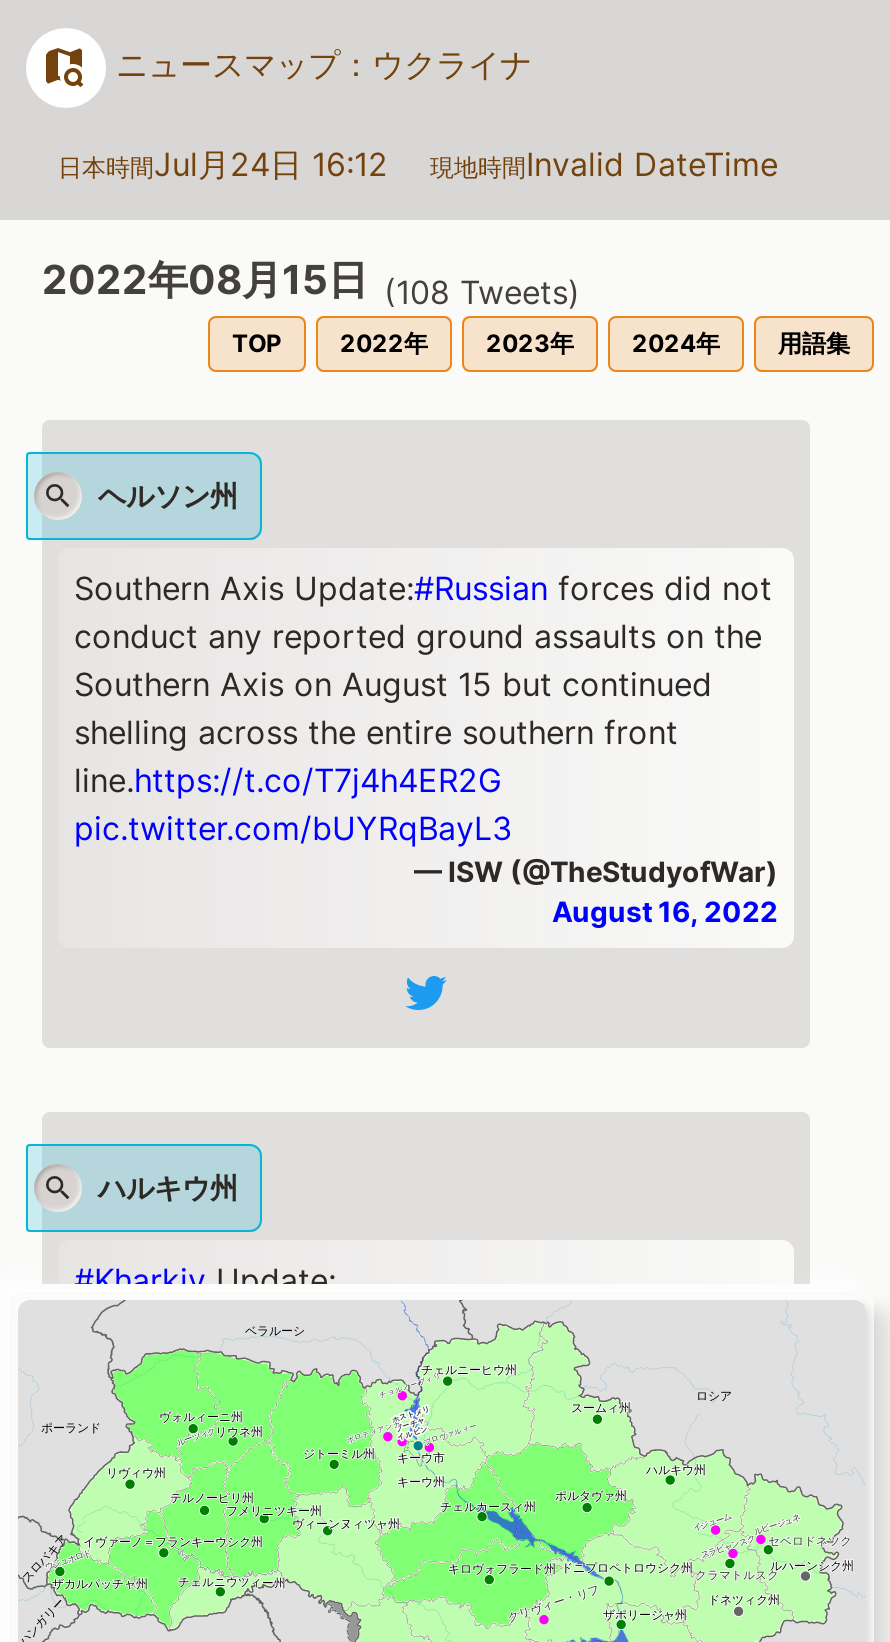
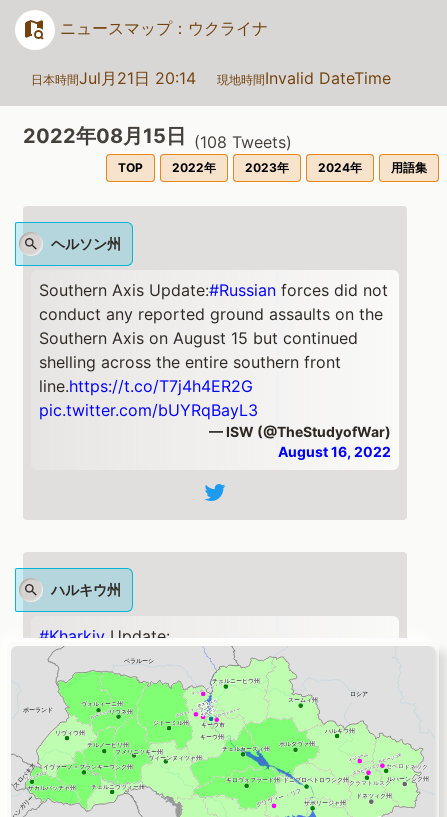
[58,144,388,184] 日本時間Jul月24日 16:12 -> [31,68,196,88] 日本時間Jul月21日 20:14

